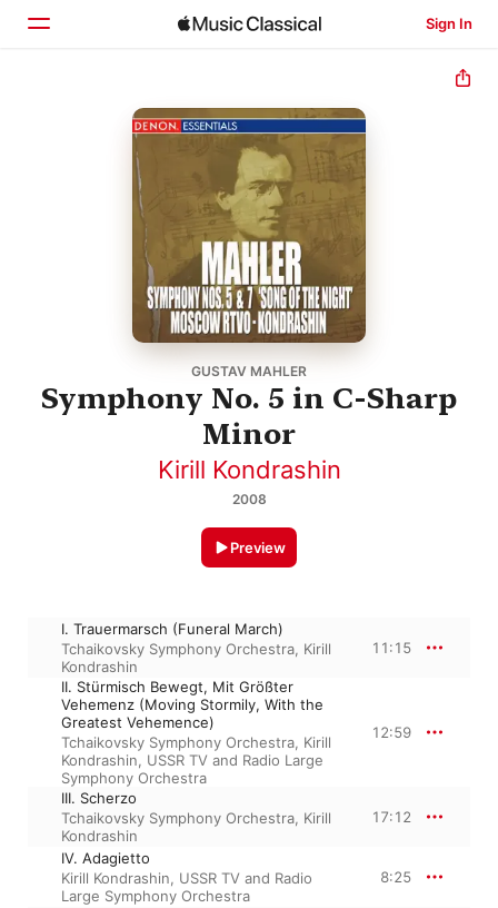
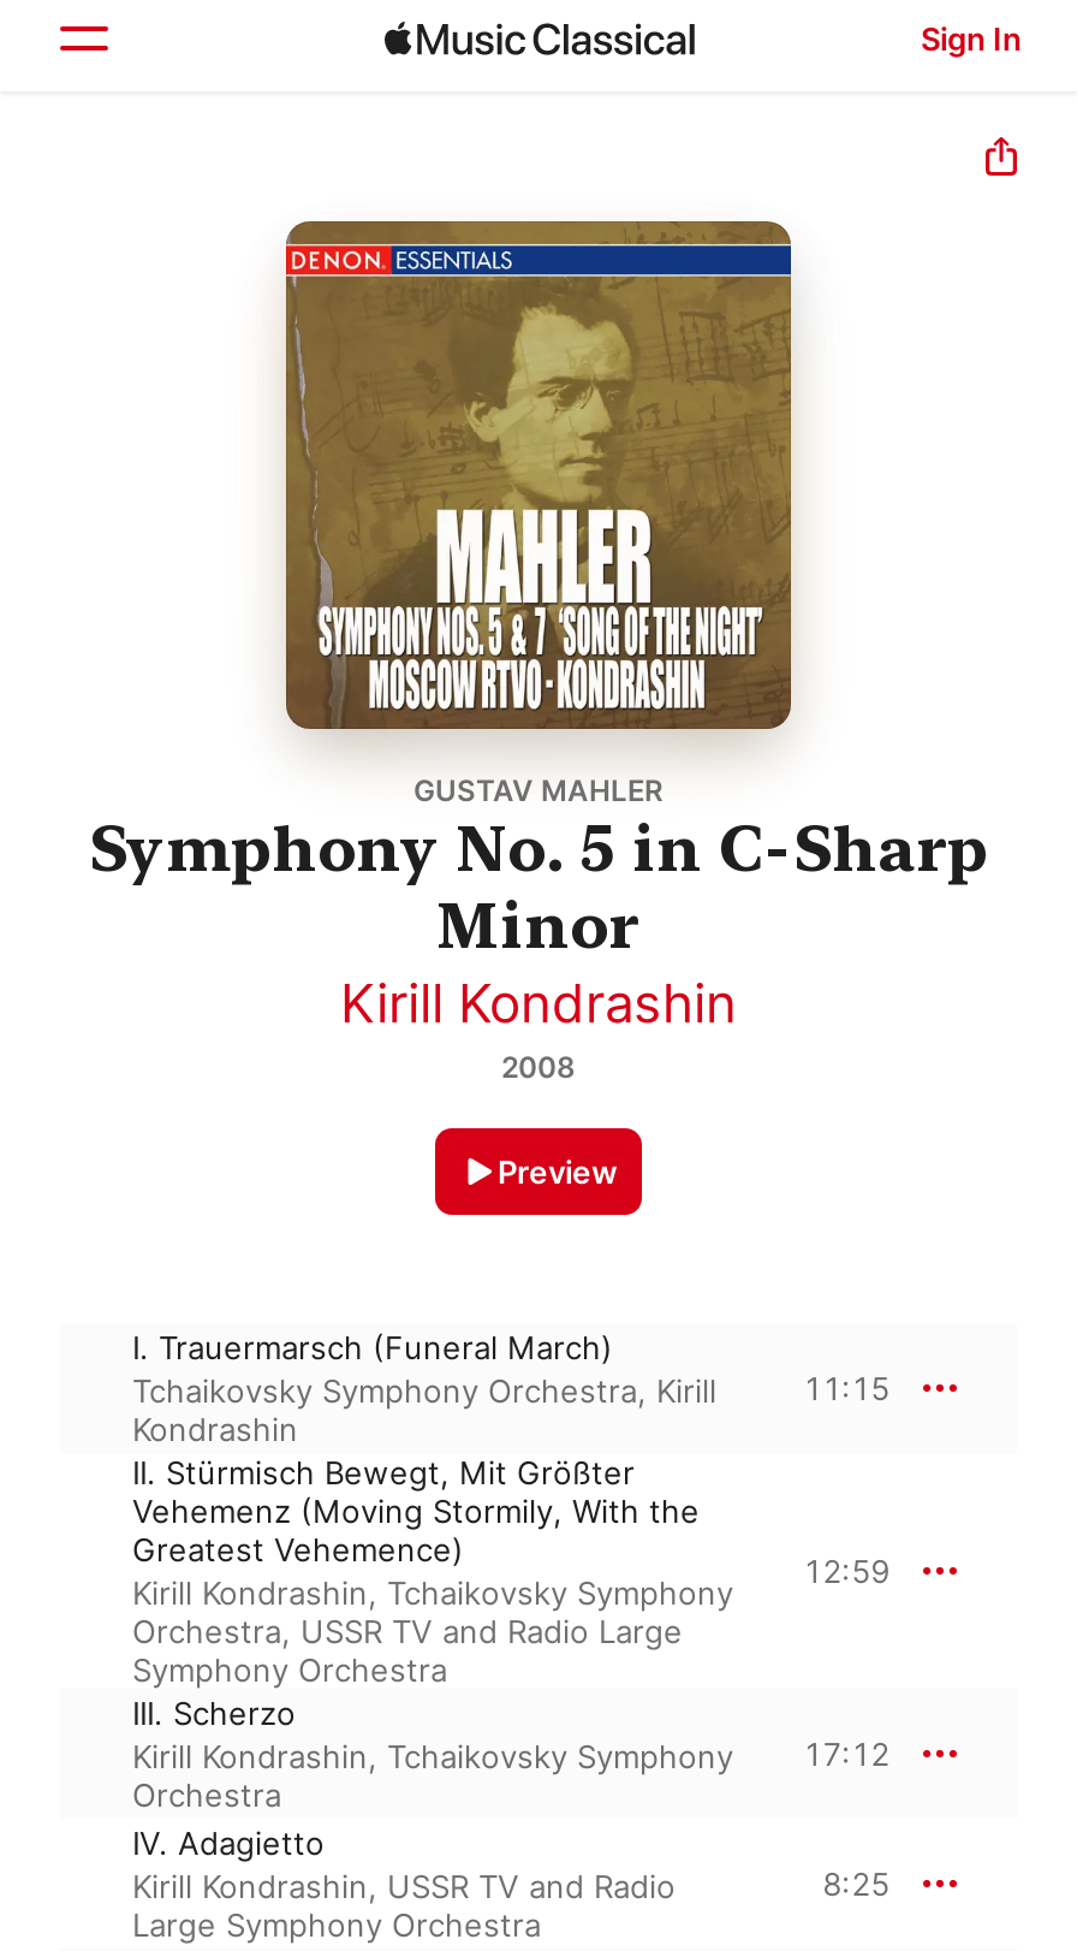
[61,733,331,769] Tchaikovsky Symphony Orchestra, Kirill | Kondrashin, USSR TV and Radio Large -> [132,1573,733,1650] Kirill Kondrashin, Tchaikovsky Symphony | Orchestra, USSR TV and Radio Large
[61,809,331,845] Tchaikovsky Symphony Orchestra, Kirill | Kondrashin -> [132,1737,733,1814] Kirill Kondrashin, Tchaikovsky Symphony | Orchestra

